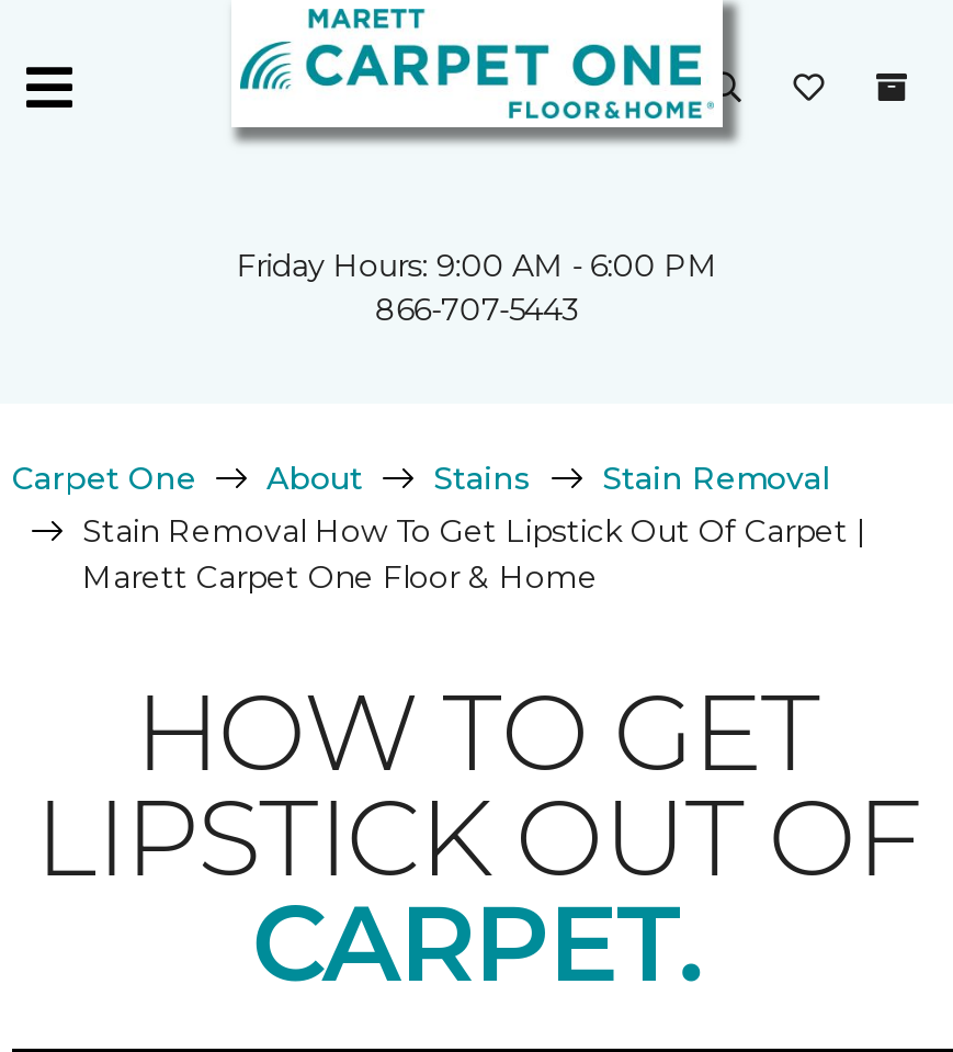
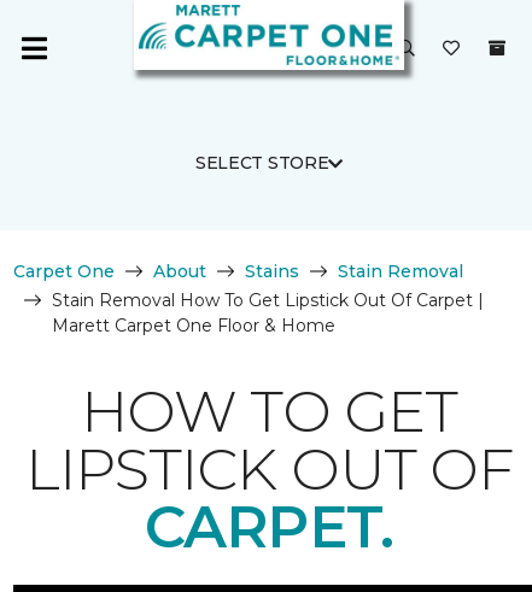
[236,246,718,329] Friday Hours: 9:00 AM - 6:00 PM | 866-707-5443 -> [195,152,329,174] SELECT STORE

